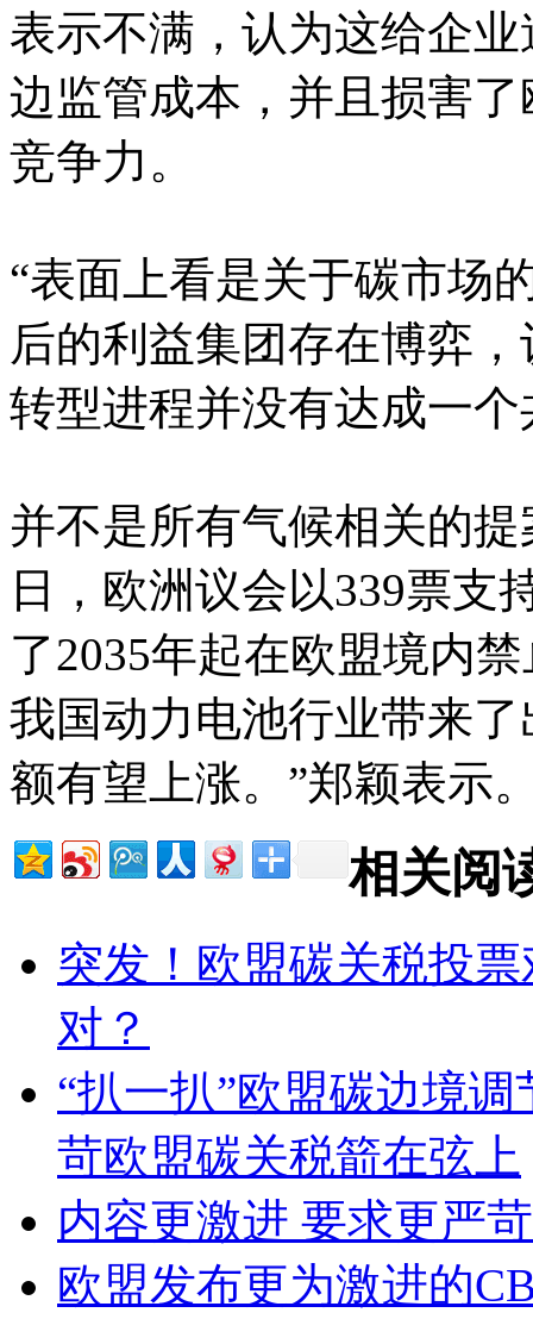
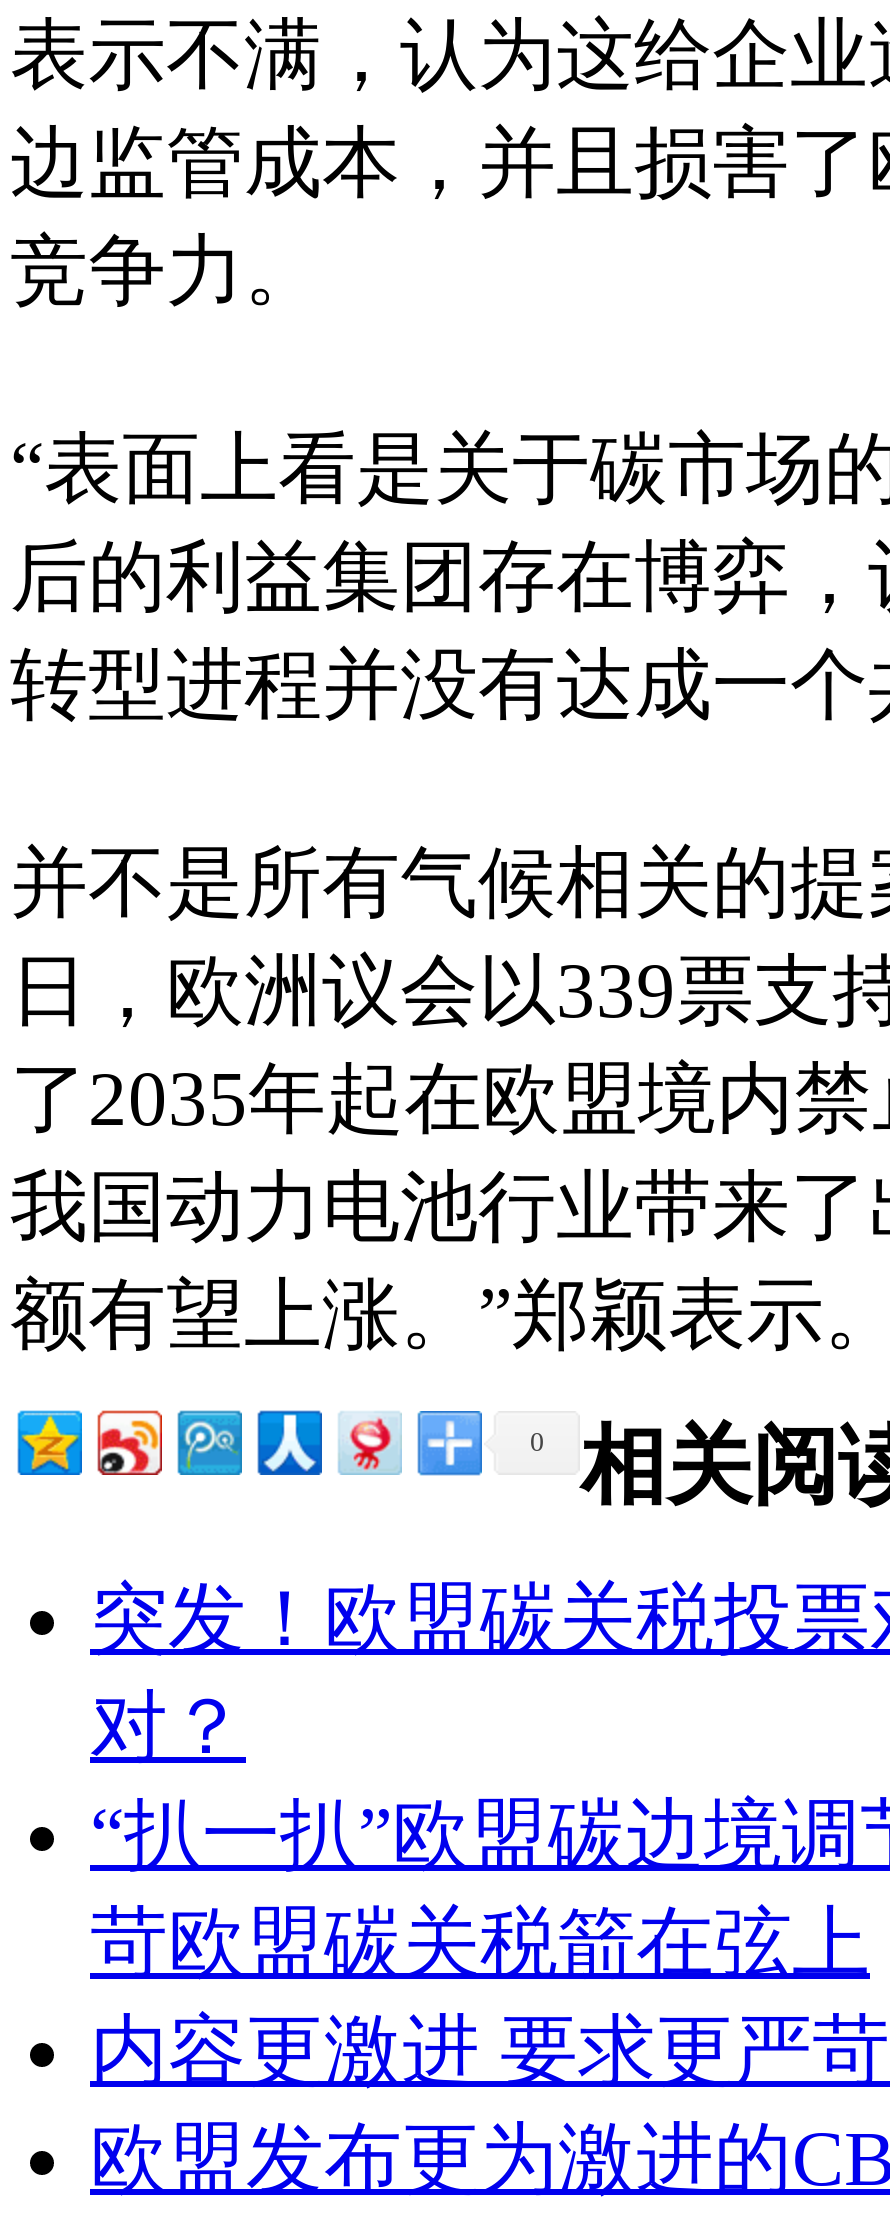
none -> [530,1427,544,1457] 0

